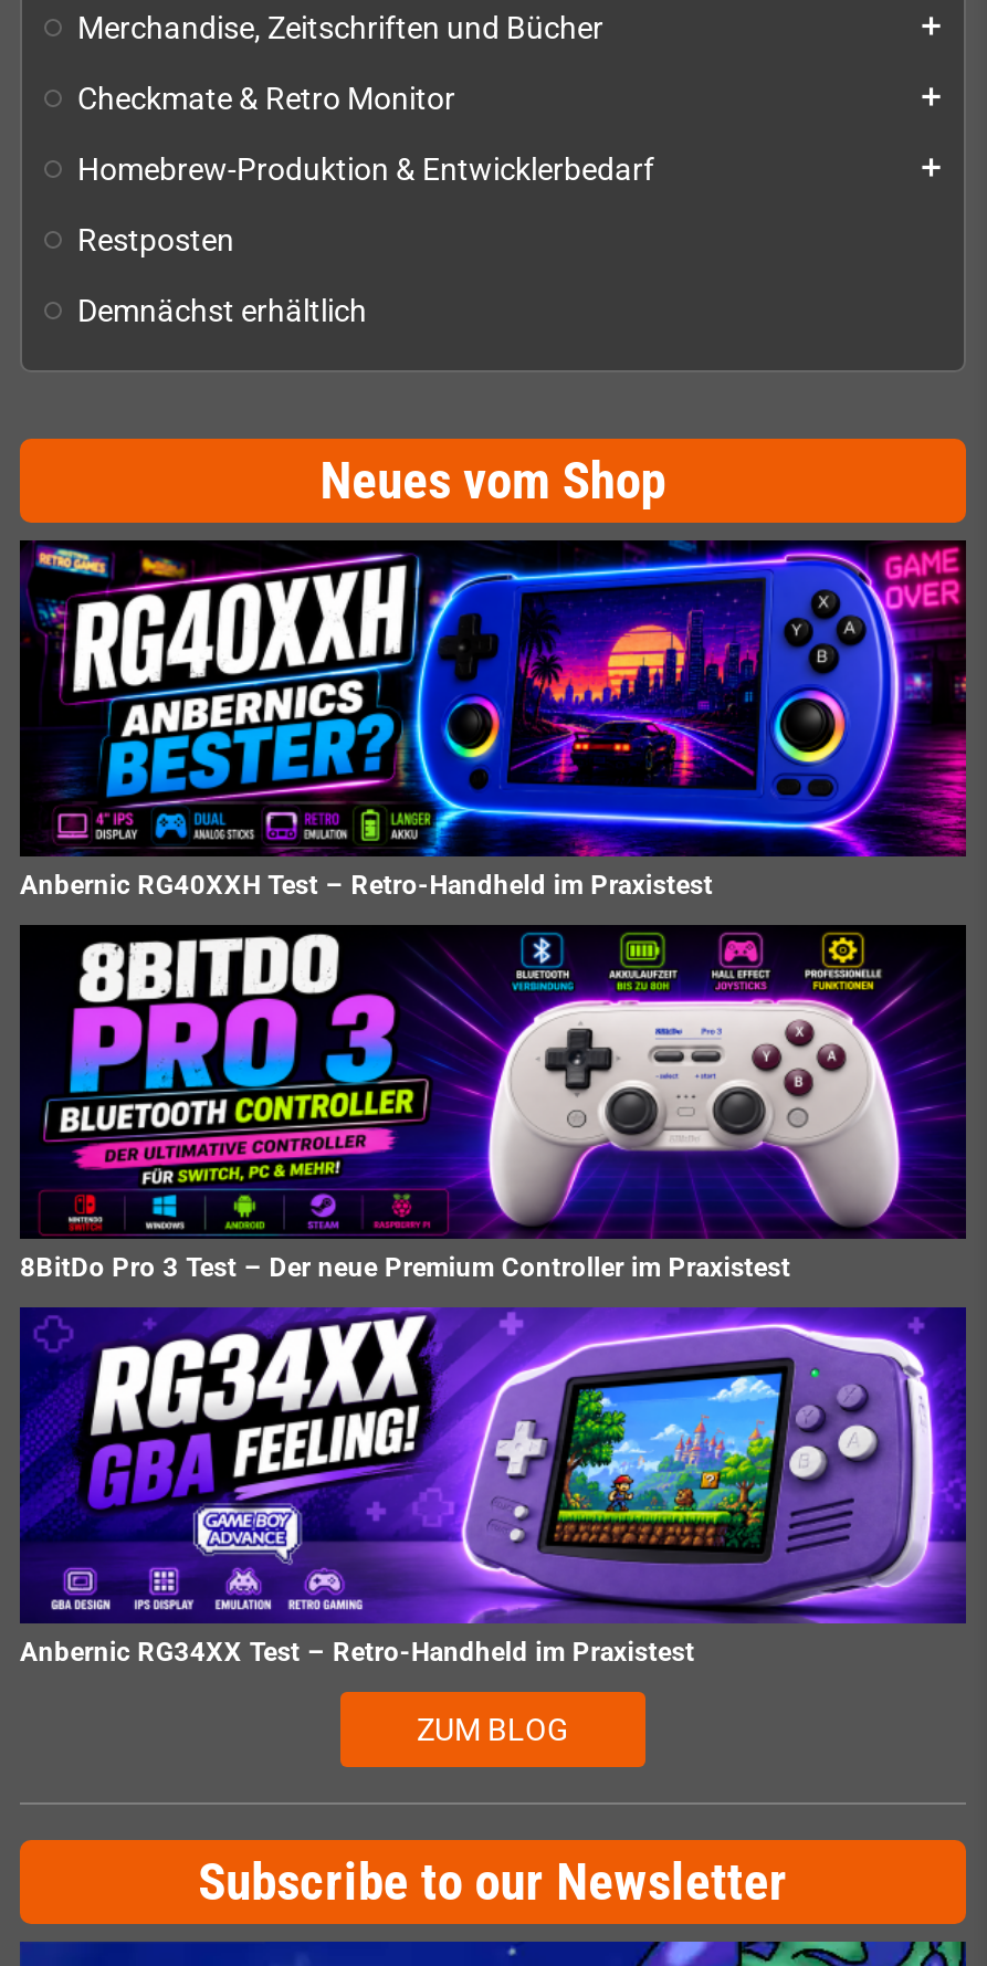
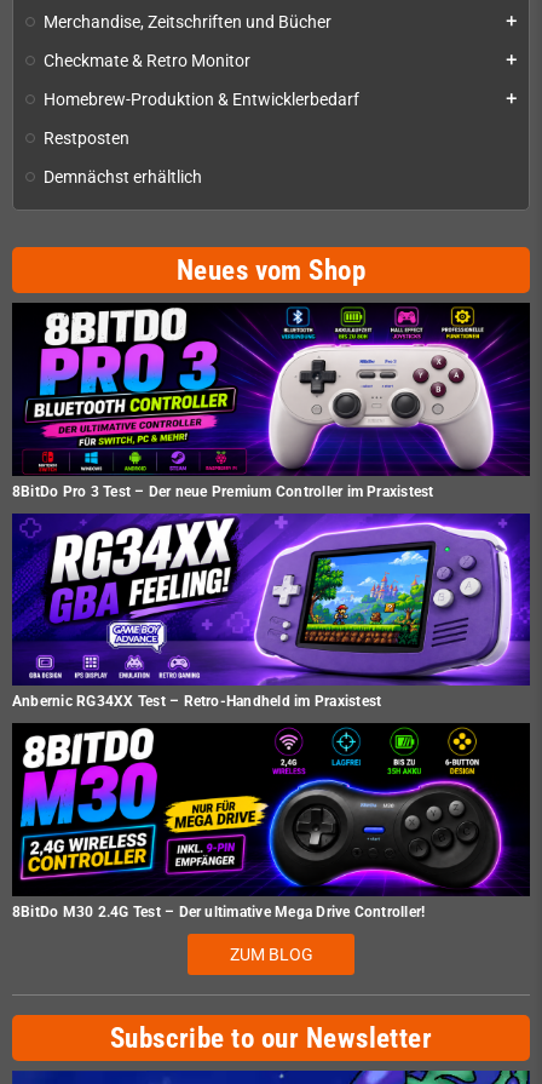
[20,540,968,900] [image] | Anbernic RG40XXH Test – Retro-Handheld im Praxistest -> none
moved [20,929,968,1667] -> [12,305,531,710]: [image] | 8BitDo Pro 3 Test – Der neue Premium Controller im Praxistest | Anbernic RG34XX Test – Retro-Handheld im Praxistest
none -> [12,722,530,920] [image] | 8BitDo M30 2.4G Test – Der ultimative Mega Drive Controller!

